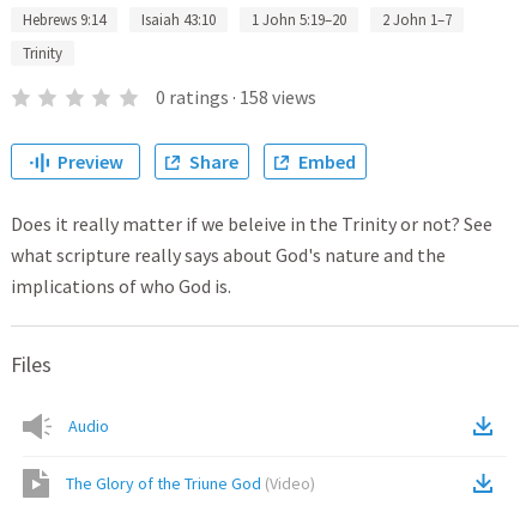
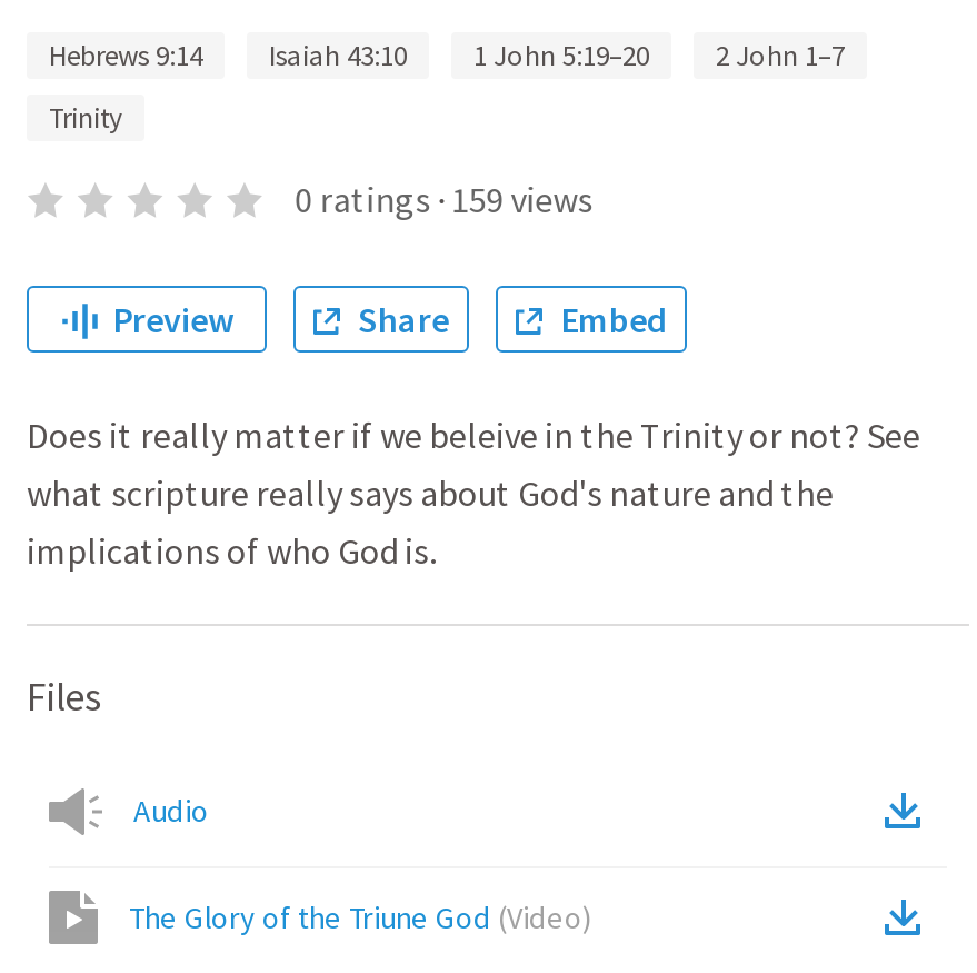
[155,85,316,109] 0 ratings · 158 views -> [295,177,593,221] 0 ratings · 159 views

